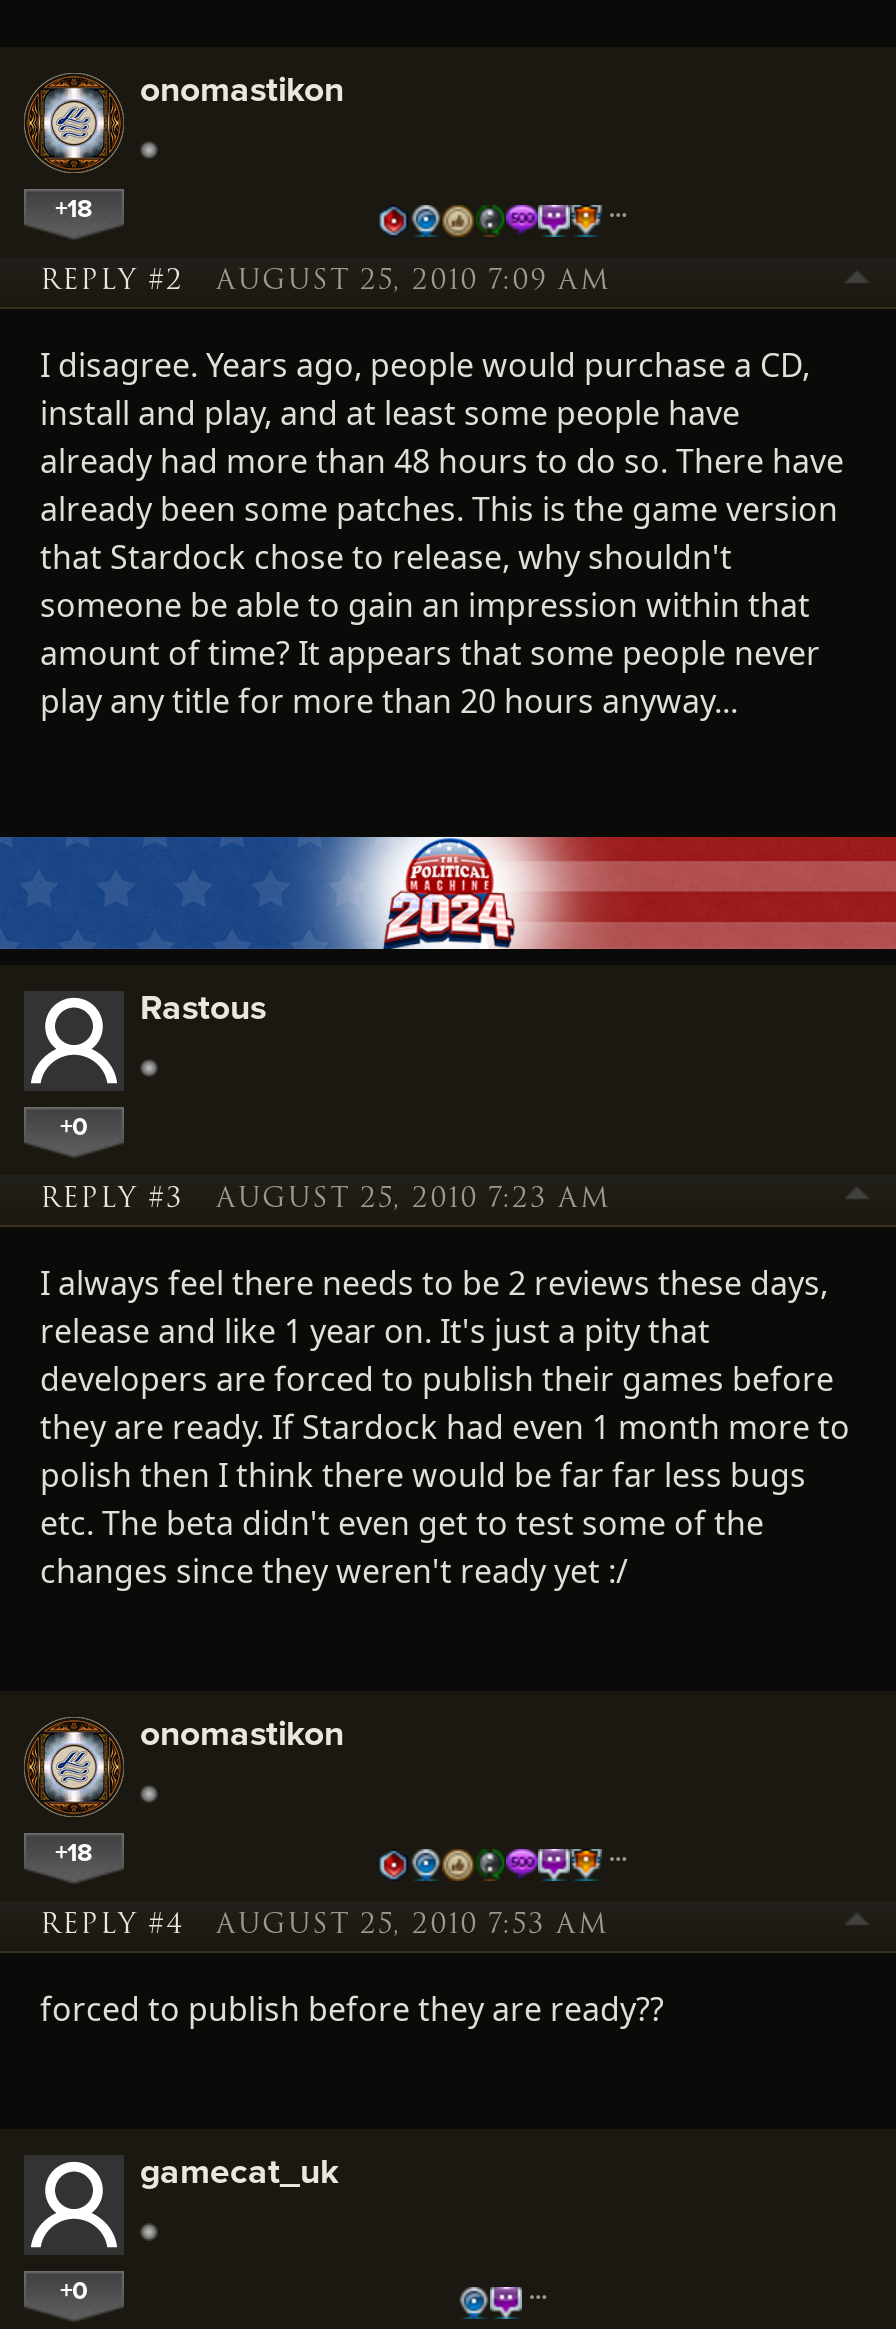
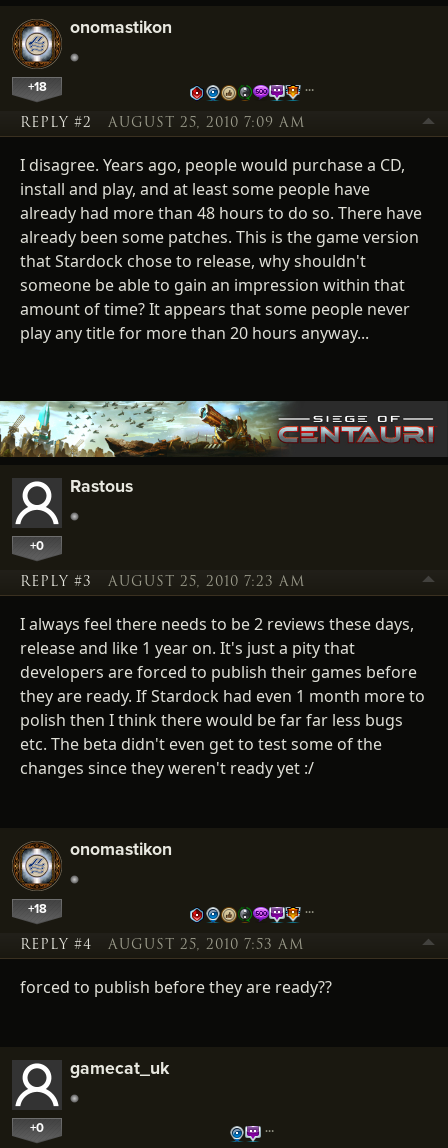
[6,835,890,951] [image] -> [3,400,445,458] [image]

